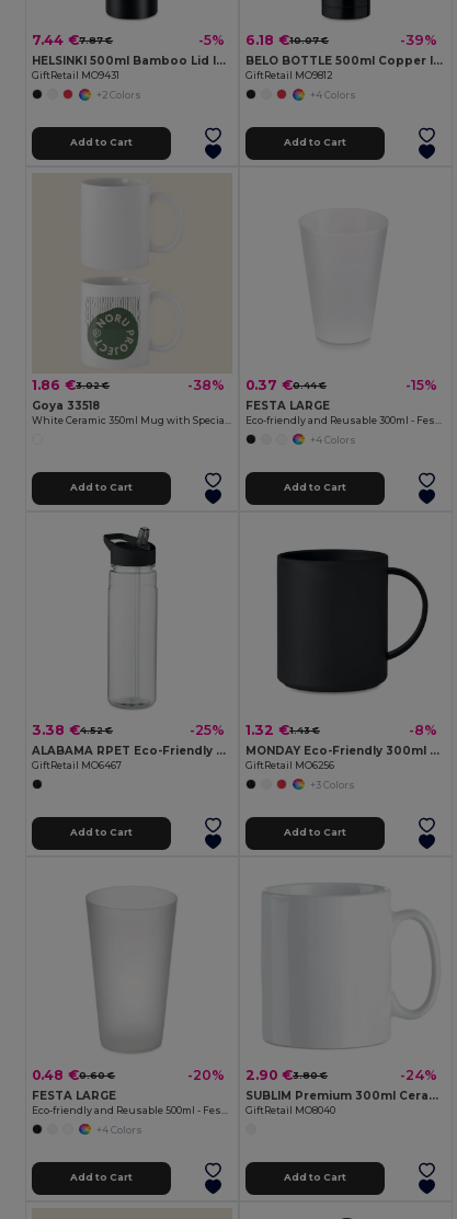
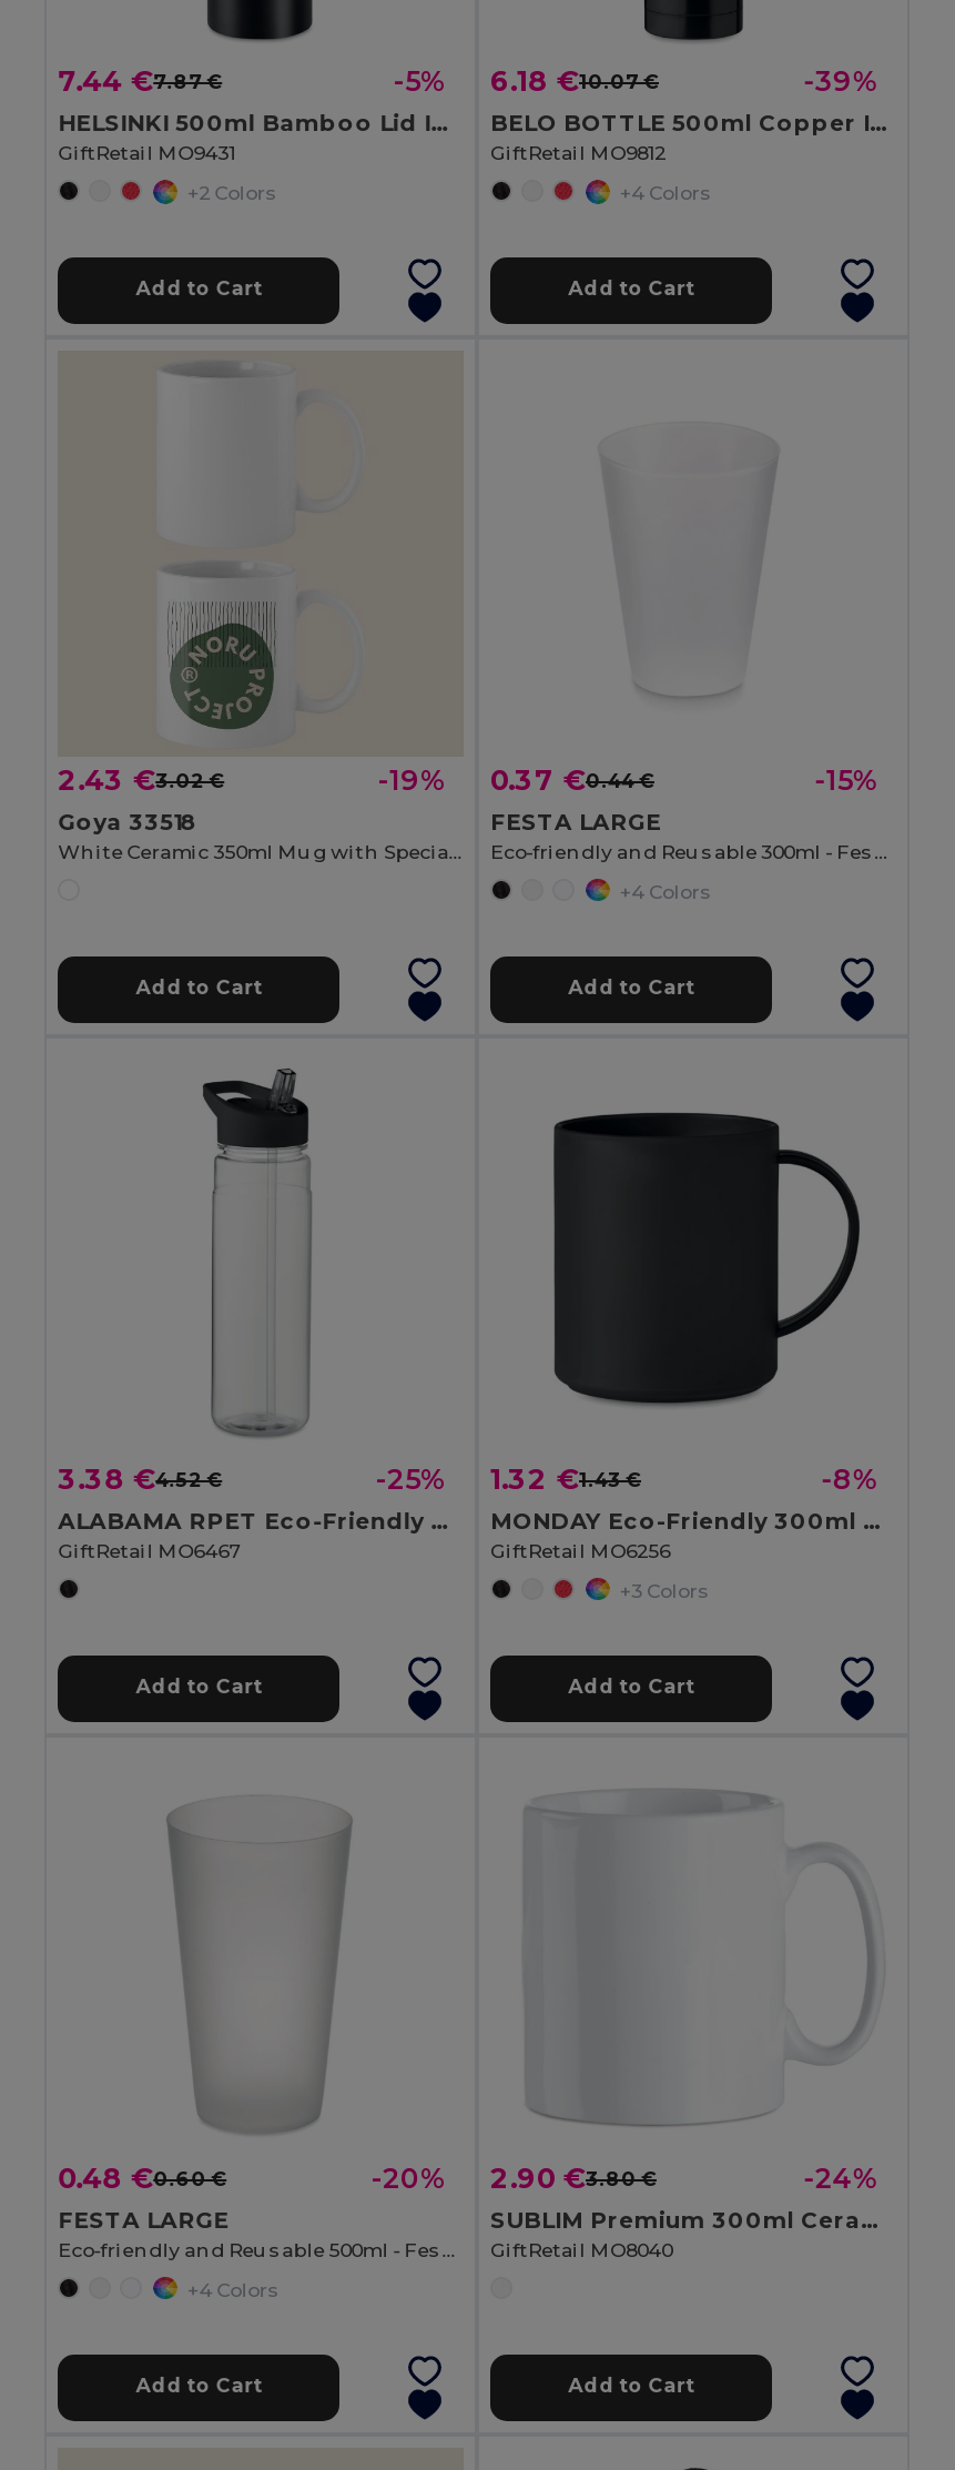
[32,377,110,393] 1.86 €3.02 € -> [58,763,224,796] 2.43 €3.02 €
[187,377,327,394] -38% 0.37 €0.44 € -> [378,763,654,797] -19% 0.37 €0.44 €

